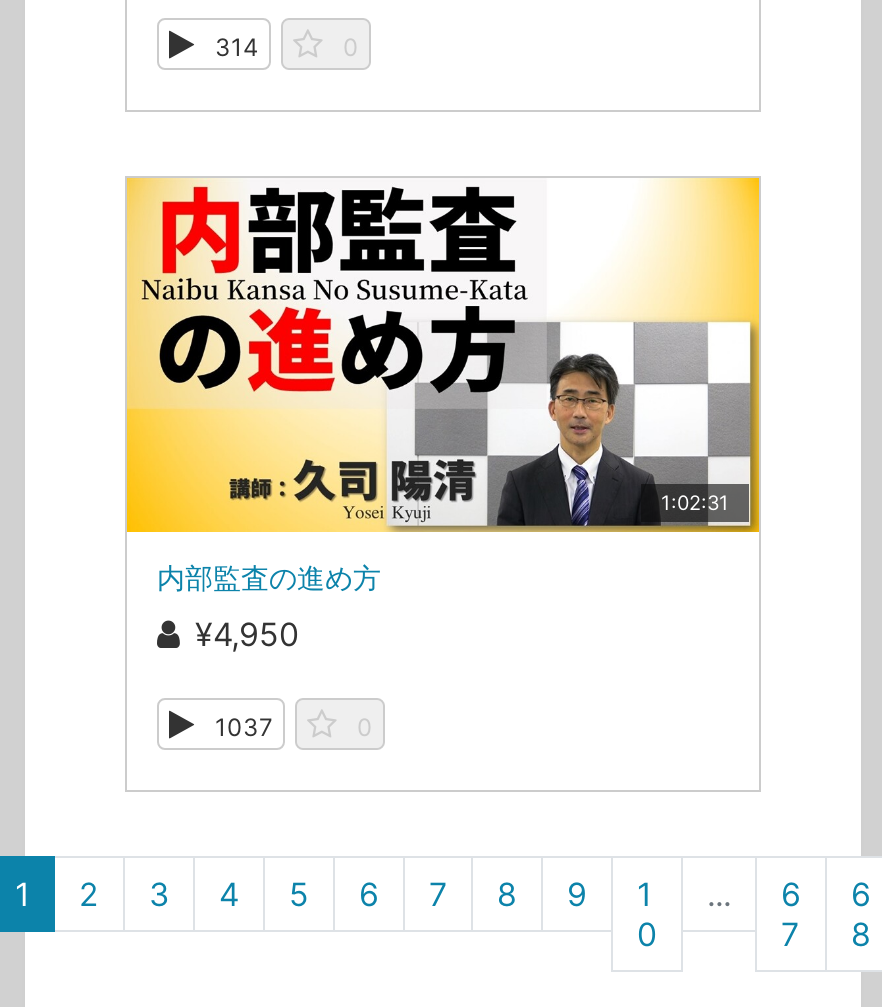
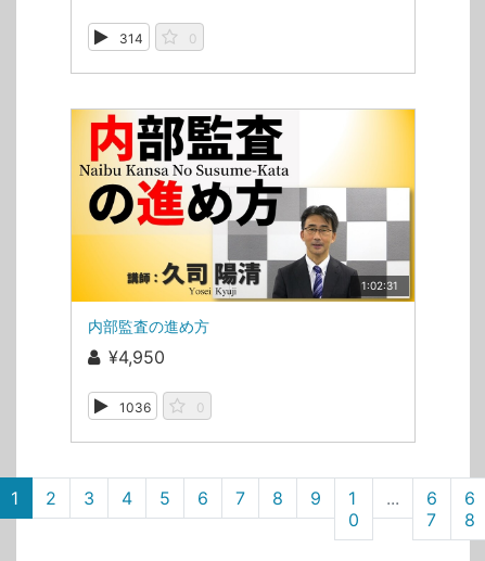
[215,713,273,743] 1037 -> [119,400,151,416] 1036

